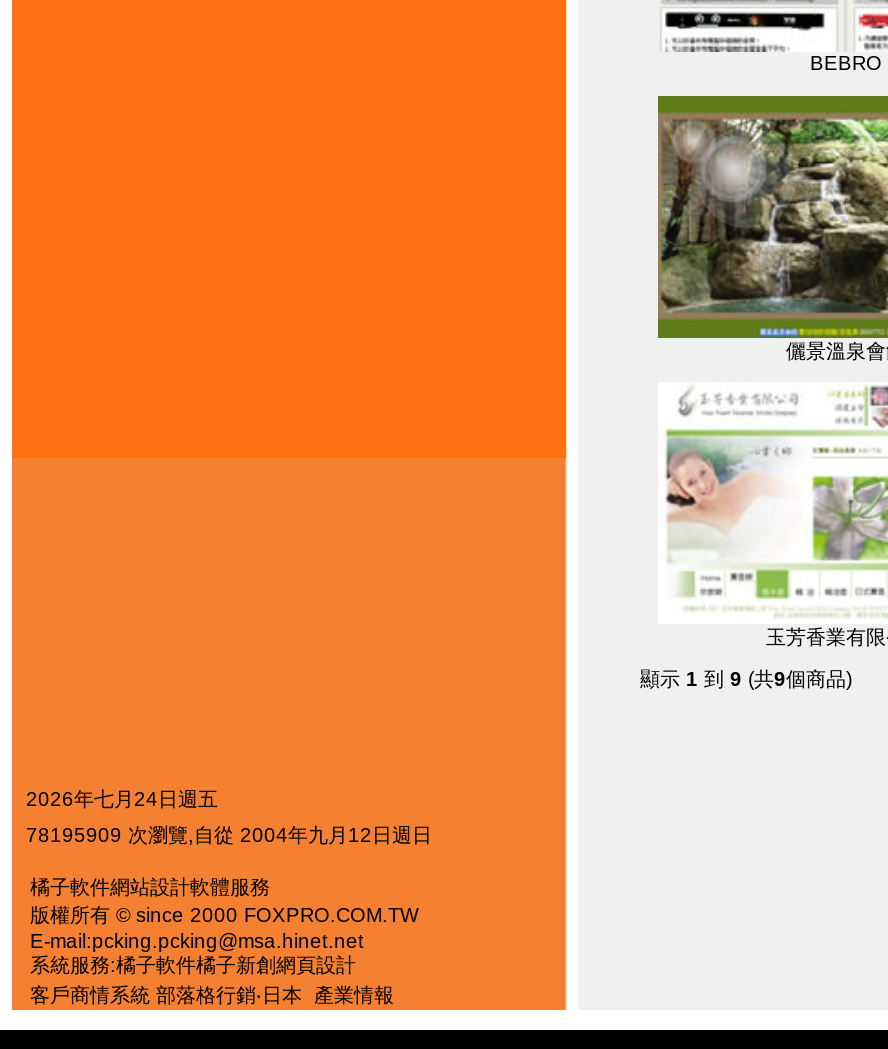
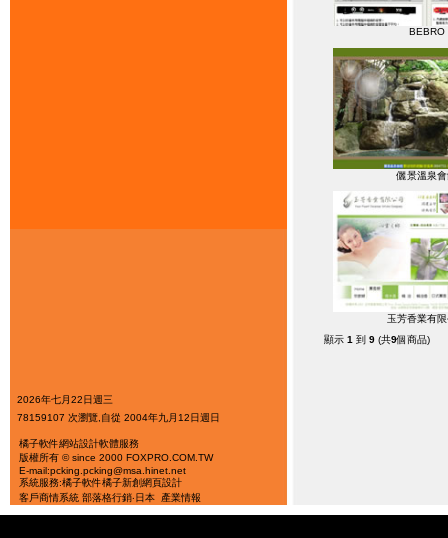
[14,788,230,810] 2026年七月24日週五 -> [11,394,119,405] 2026年七月22日週三
[14,824,432,846] 78195909 次瀏覽,自從 2004年九月12日週日 -> [11,412,220,423] 78159107 次瀏覽,自從 2004年九月12日週日

